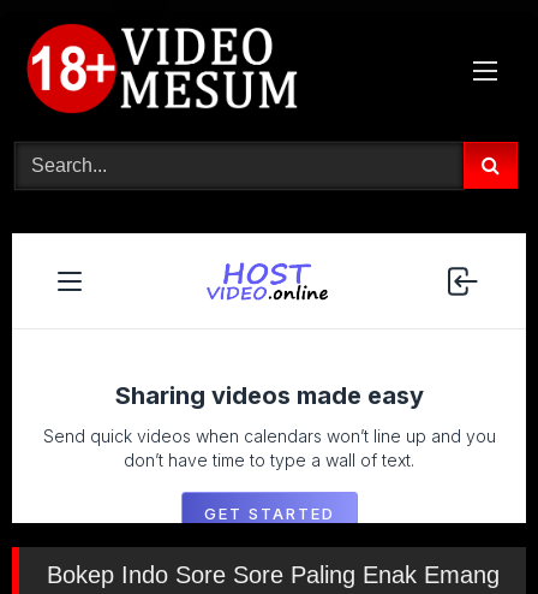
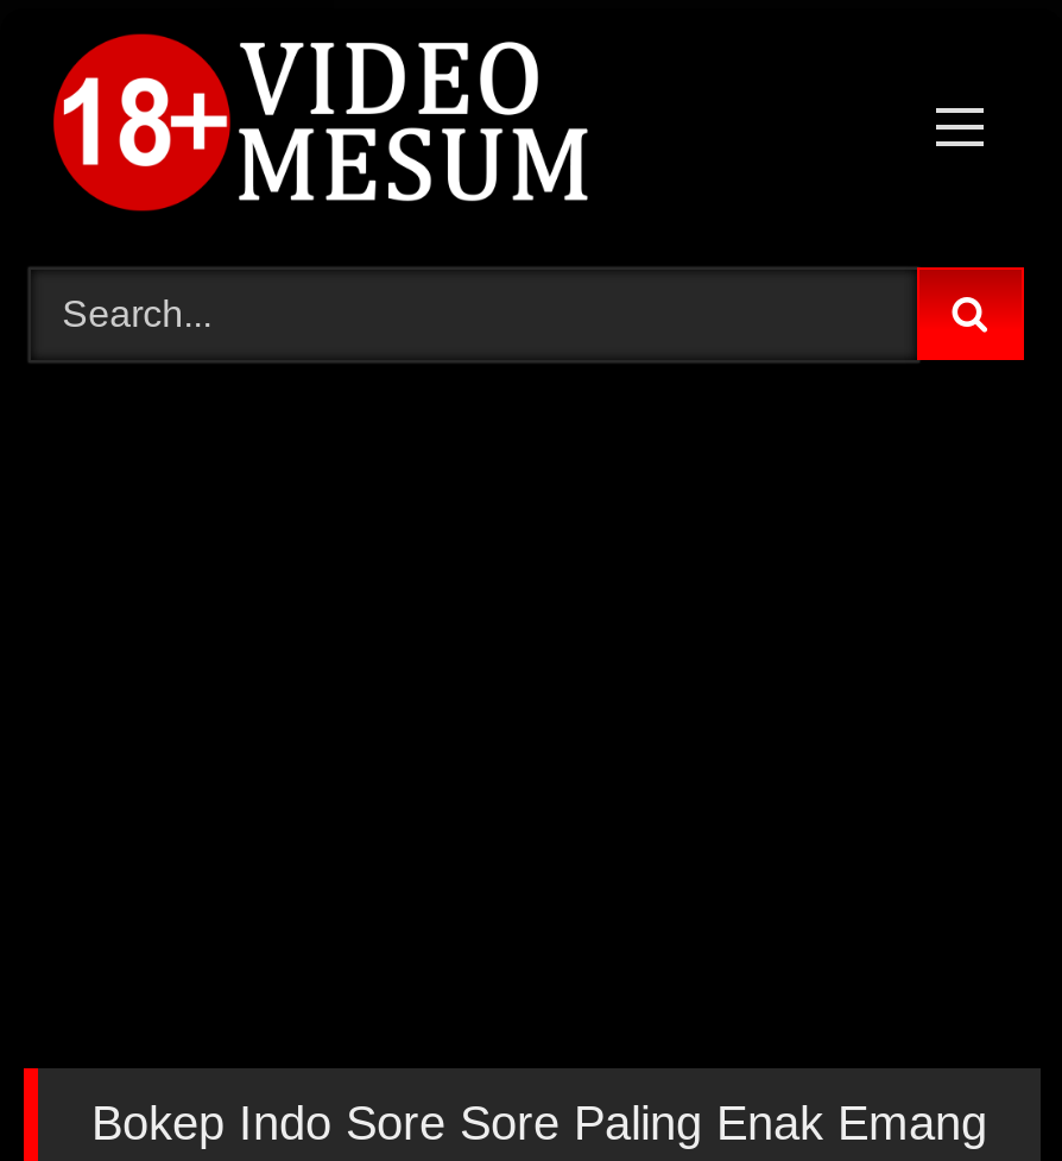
[11,232,527,524] [image] -> none

